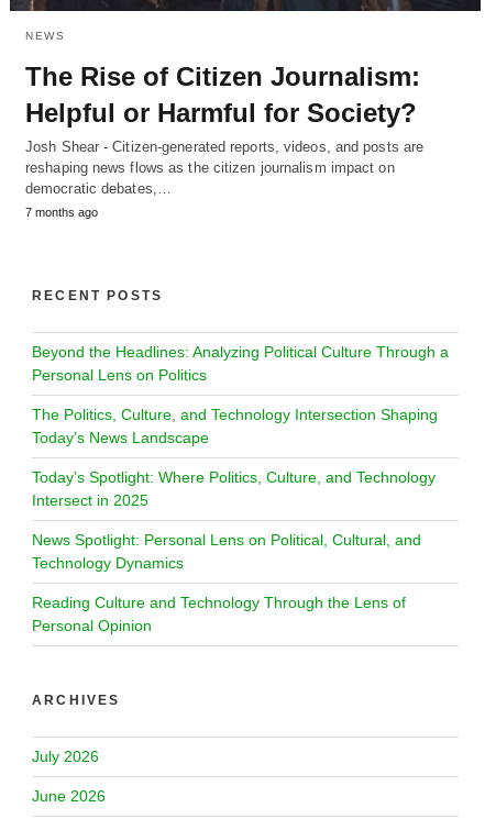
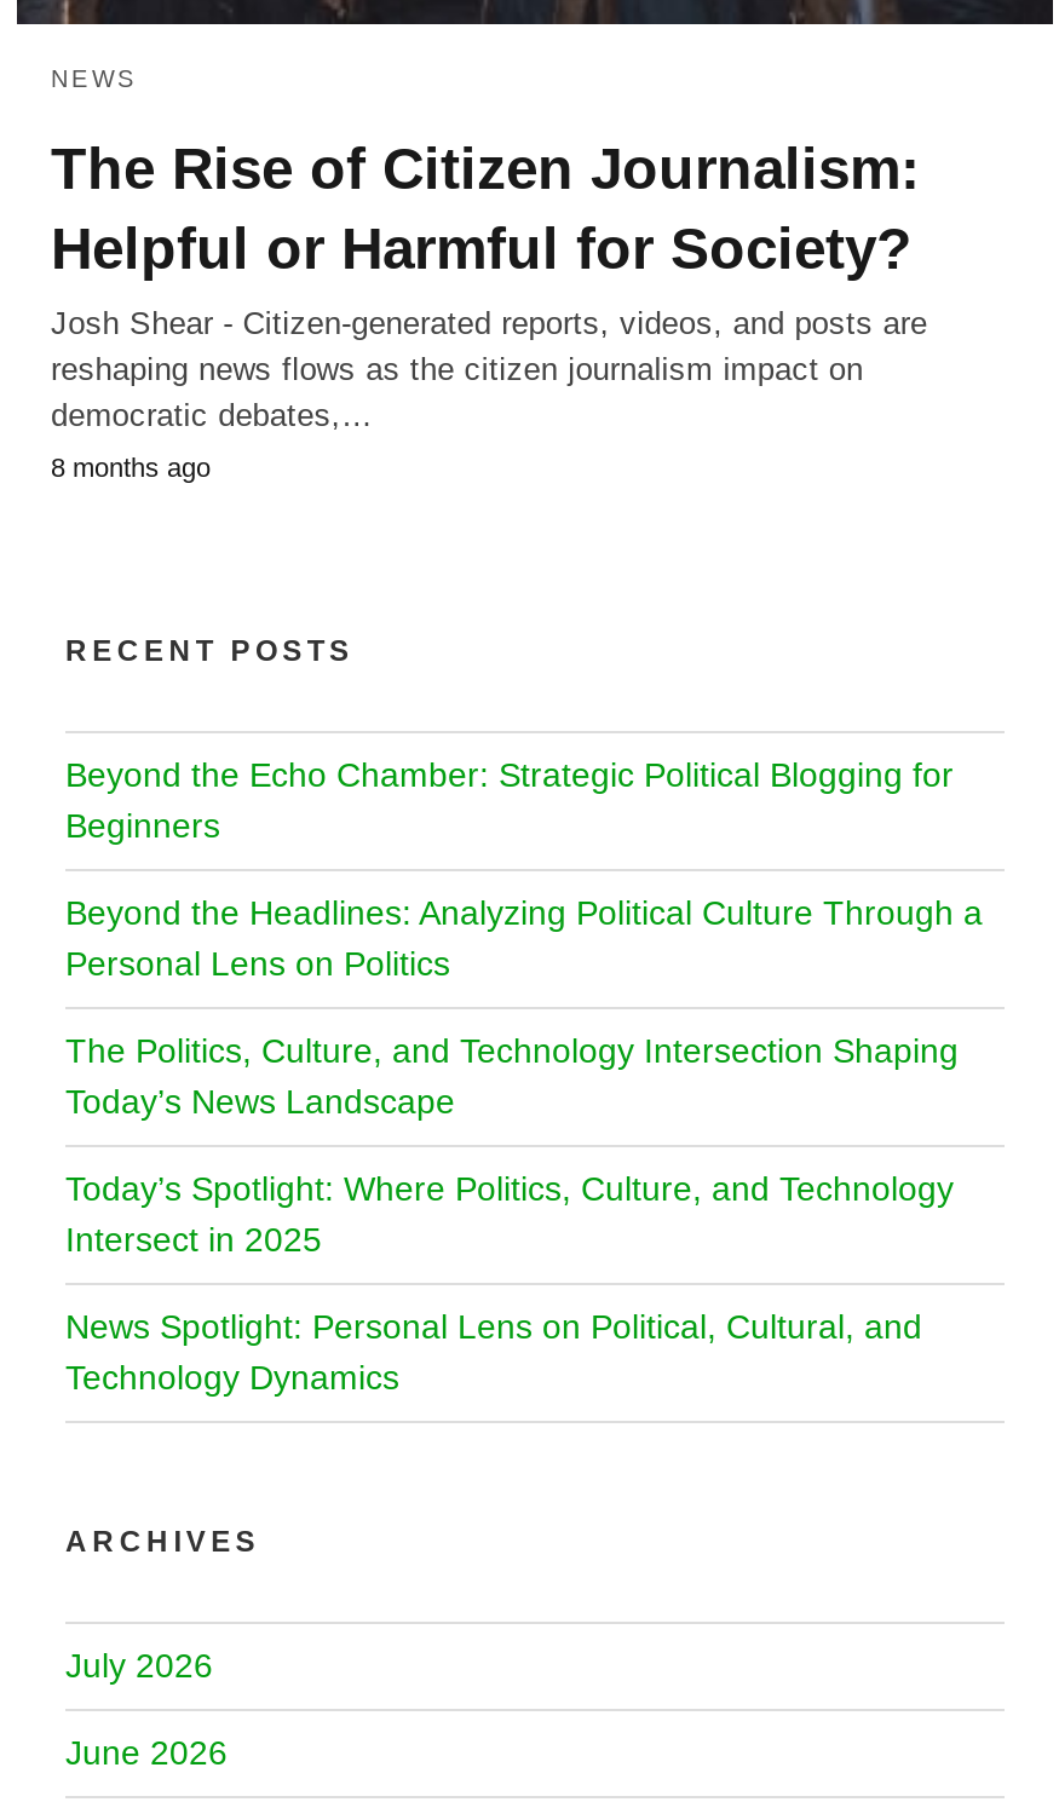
[25,205,98,218] 7 months ago -> [51,451,211,480] 8 months ago
none -> [65,754,954,844] Beyond the Echo Chamber: Strategic Political Blogging for | Beginners
moved [32,342,449,571] -> [65,892,983,1395]: Beyond the Headlines: Analyzing Political Culture Through a | Personal Lens on Politics | The Politics, Culture, and Technology Intersection Shaping | Today’s News Landscape | Today’s Spotlight: Where Politics, Culture, and Technology | Intersect in 2025 | News Spotlight: Personal Lens on Political, Cultural, and | Technology Dynamics
[32,593,406,634] Reading Culture and Technology Through the Lens of | Personal Opinion -> none

